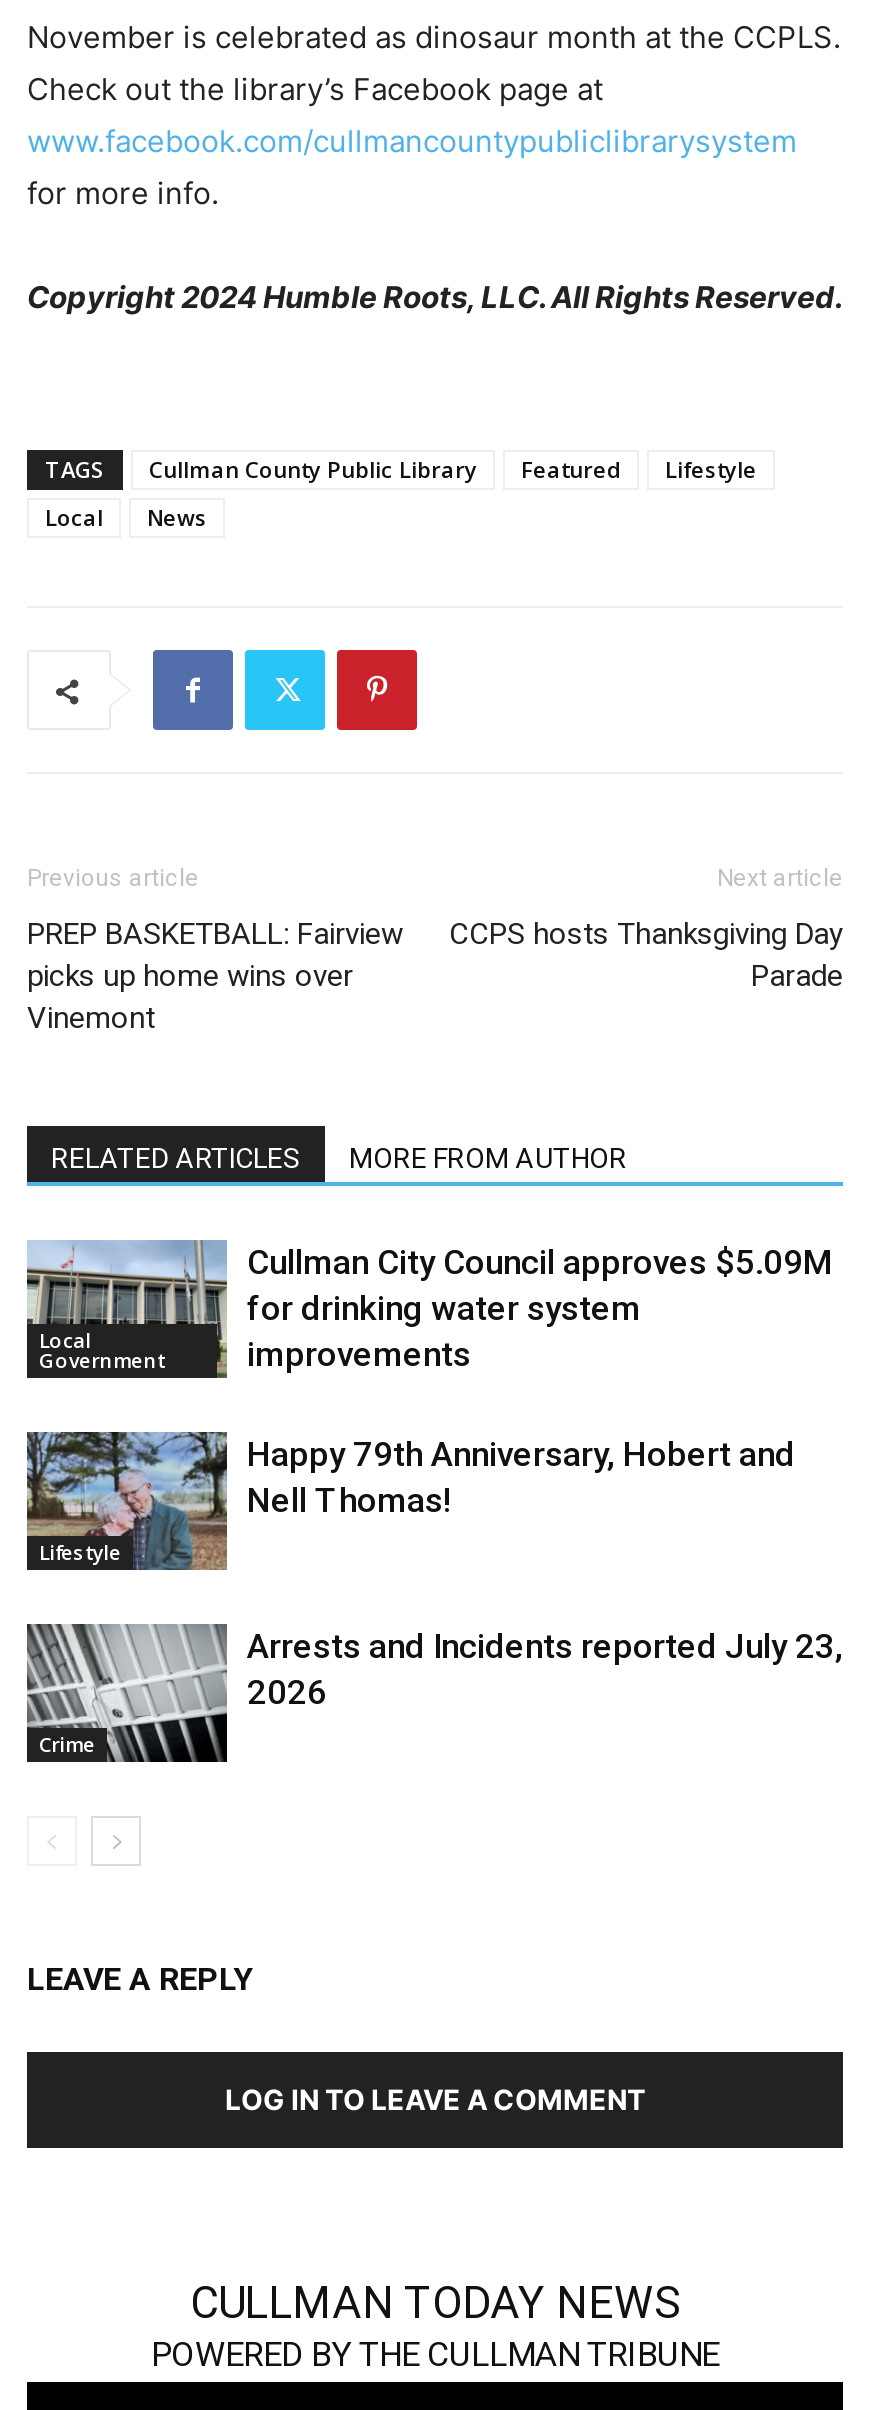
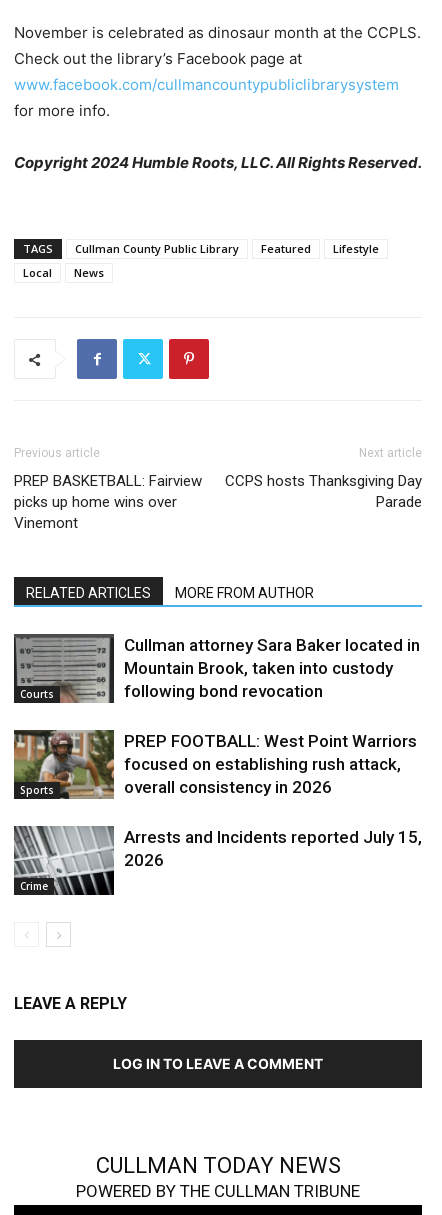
[27,1240,219,1378] [image] | Local | Government -> [13,633,110,703] [image] | Courts
[247,1242,831,1374] Cullman City Council approves $5.09M | for drinking water system | improvements -> [124,635,420,701] Cullman attorney Sara Baker located in | Mountain Brook, taken into custody | following bond revocation
[27,1430,219,1570] [image] | Lifestyle -> [13,729,110,799] [image] | Sports
[247,1434,795,1520] Happy 79th Anniversary, Hobert and | Nell Thomas! -> [124,731,417,797] PREP FOOTBALL: West Point Warriors | focused on establishing rush attack, | overall consistency in 2026
[247,1626,843,1666] Arrests and Incidents reported July 23, -> [124,827,422,847] Arrests and Incidents reported July 15,

